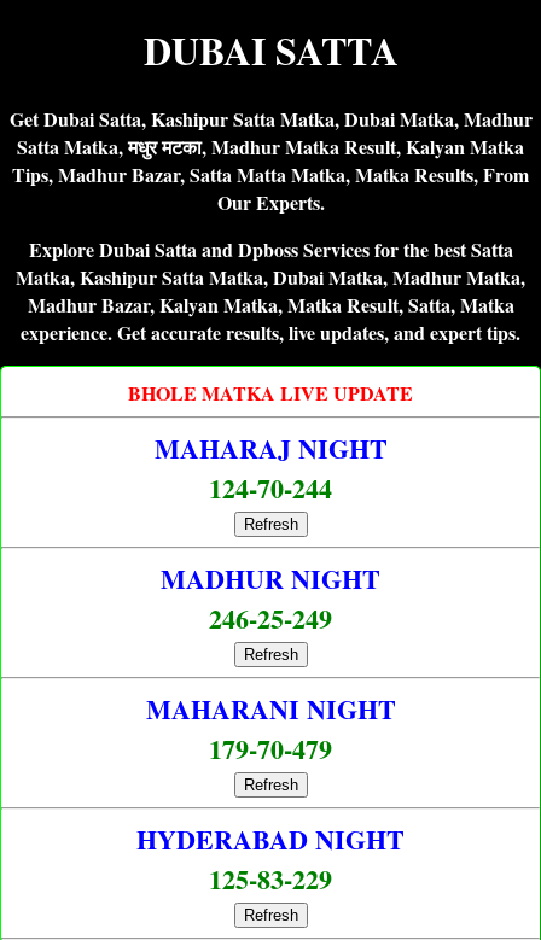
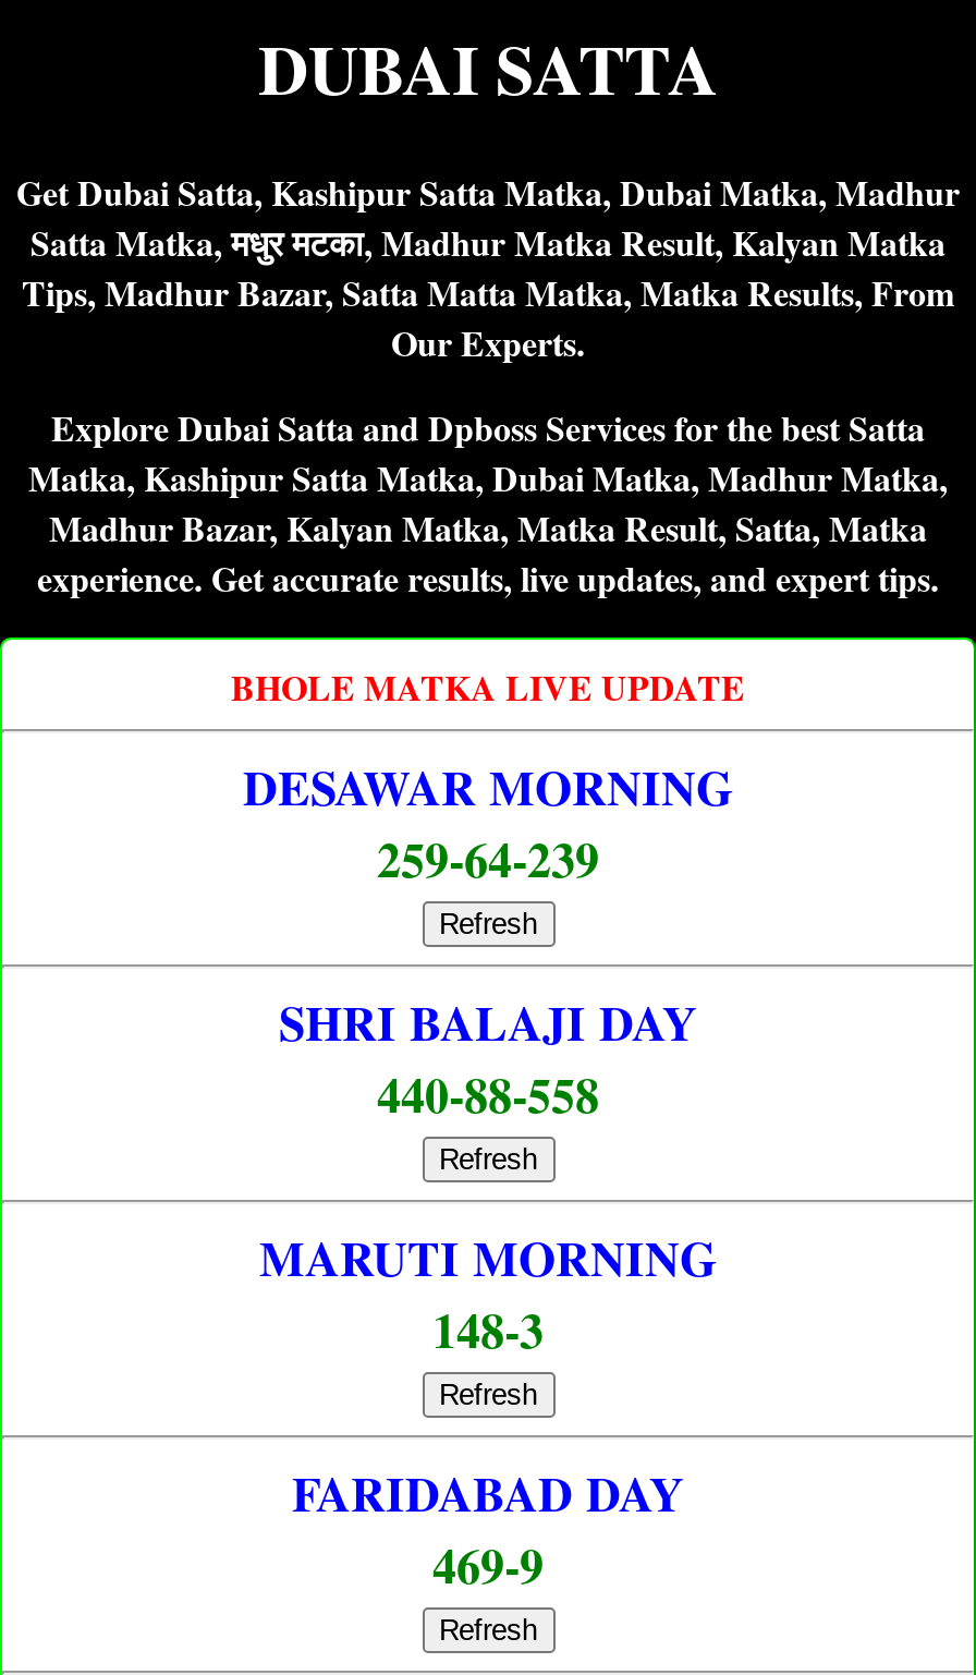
[154,428,387,508] MAHARAJ NIGHT | 124-70-244 -> [243,751,733,894] DESAWAR MORNING | 259-64-239
[161,559,380,638] MADHUR NIGHT | 246-25-249 -> [279,986,697,1130] SHRI BALAJI DAY | 440-88-558
[146,689,395,769] MAHARANI NIGHT | 179-70-479 -> [259,1221,717,1365] MARUTI MORNING | 148-3
[136,819,405,899] HYDERABAD NIGHT | 125-83-229 -> [292,1457,684,1601] FARIDABAD DAY | 469-9

